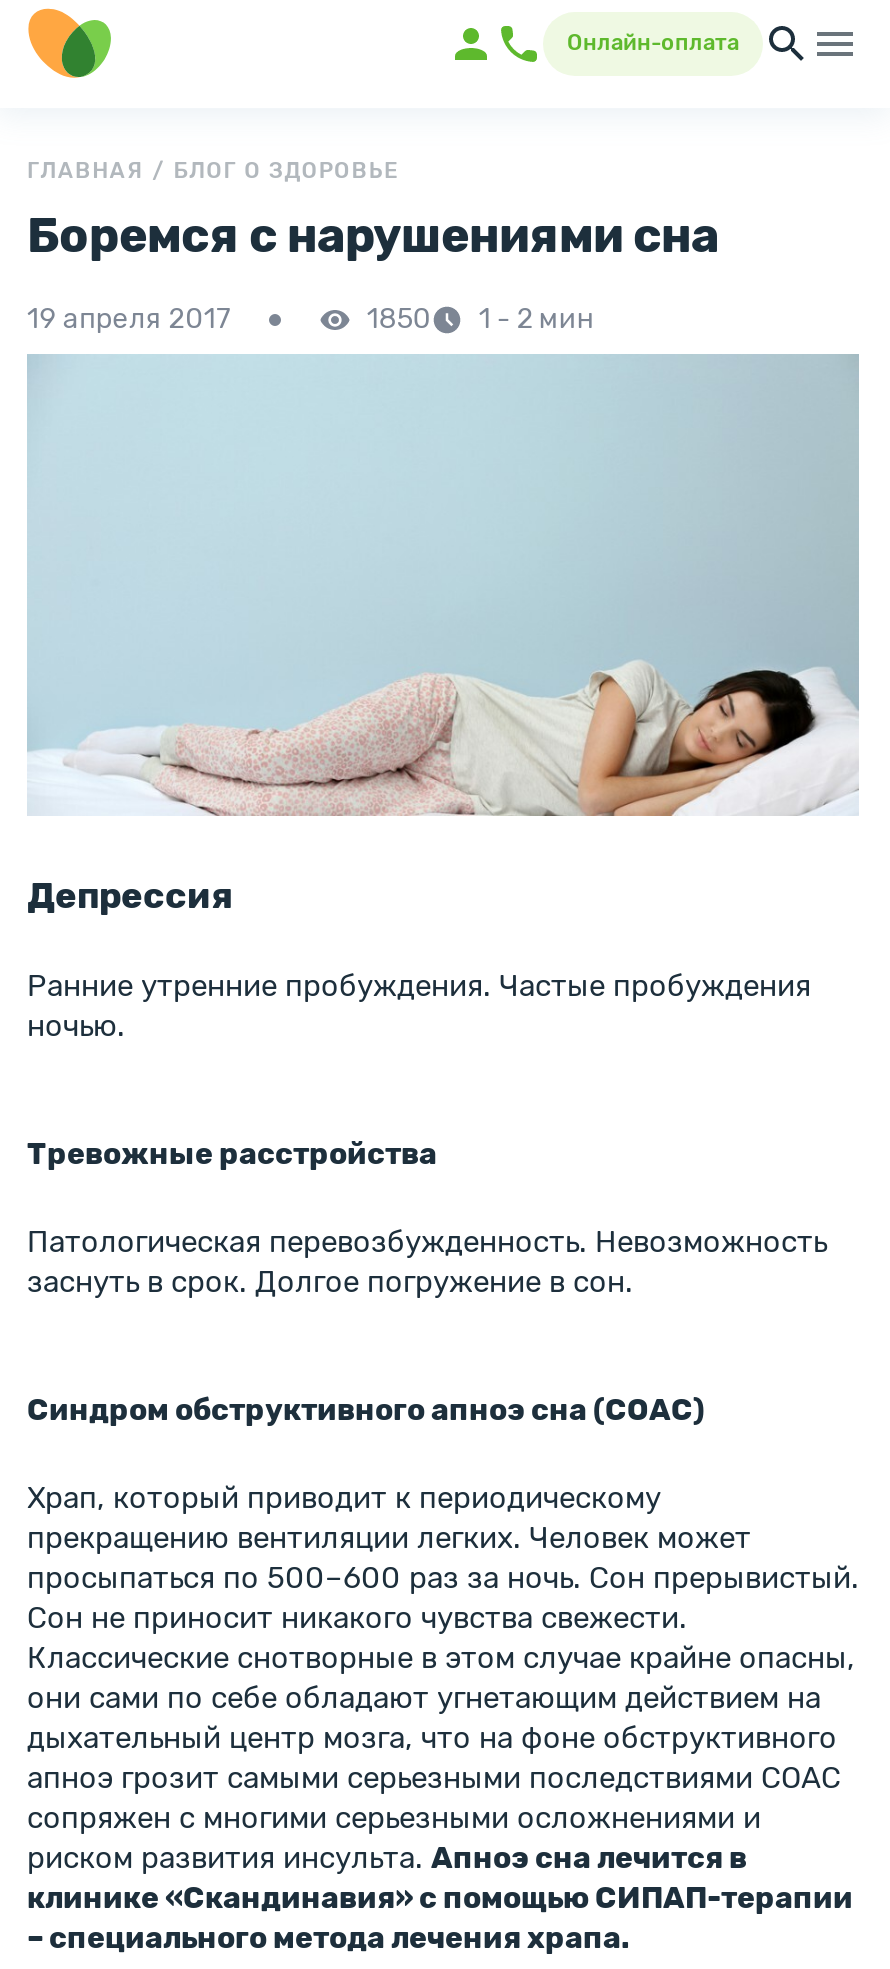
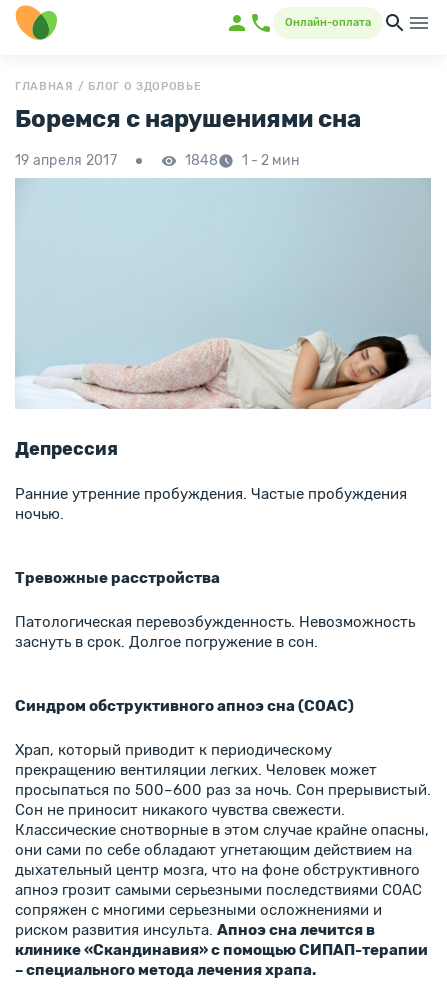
[367,301,595,335] 1850 1 - 2 мин -> [185,151,300,168] 1848 1 - 2 мин

